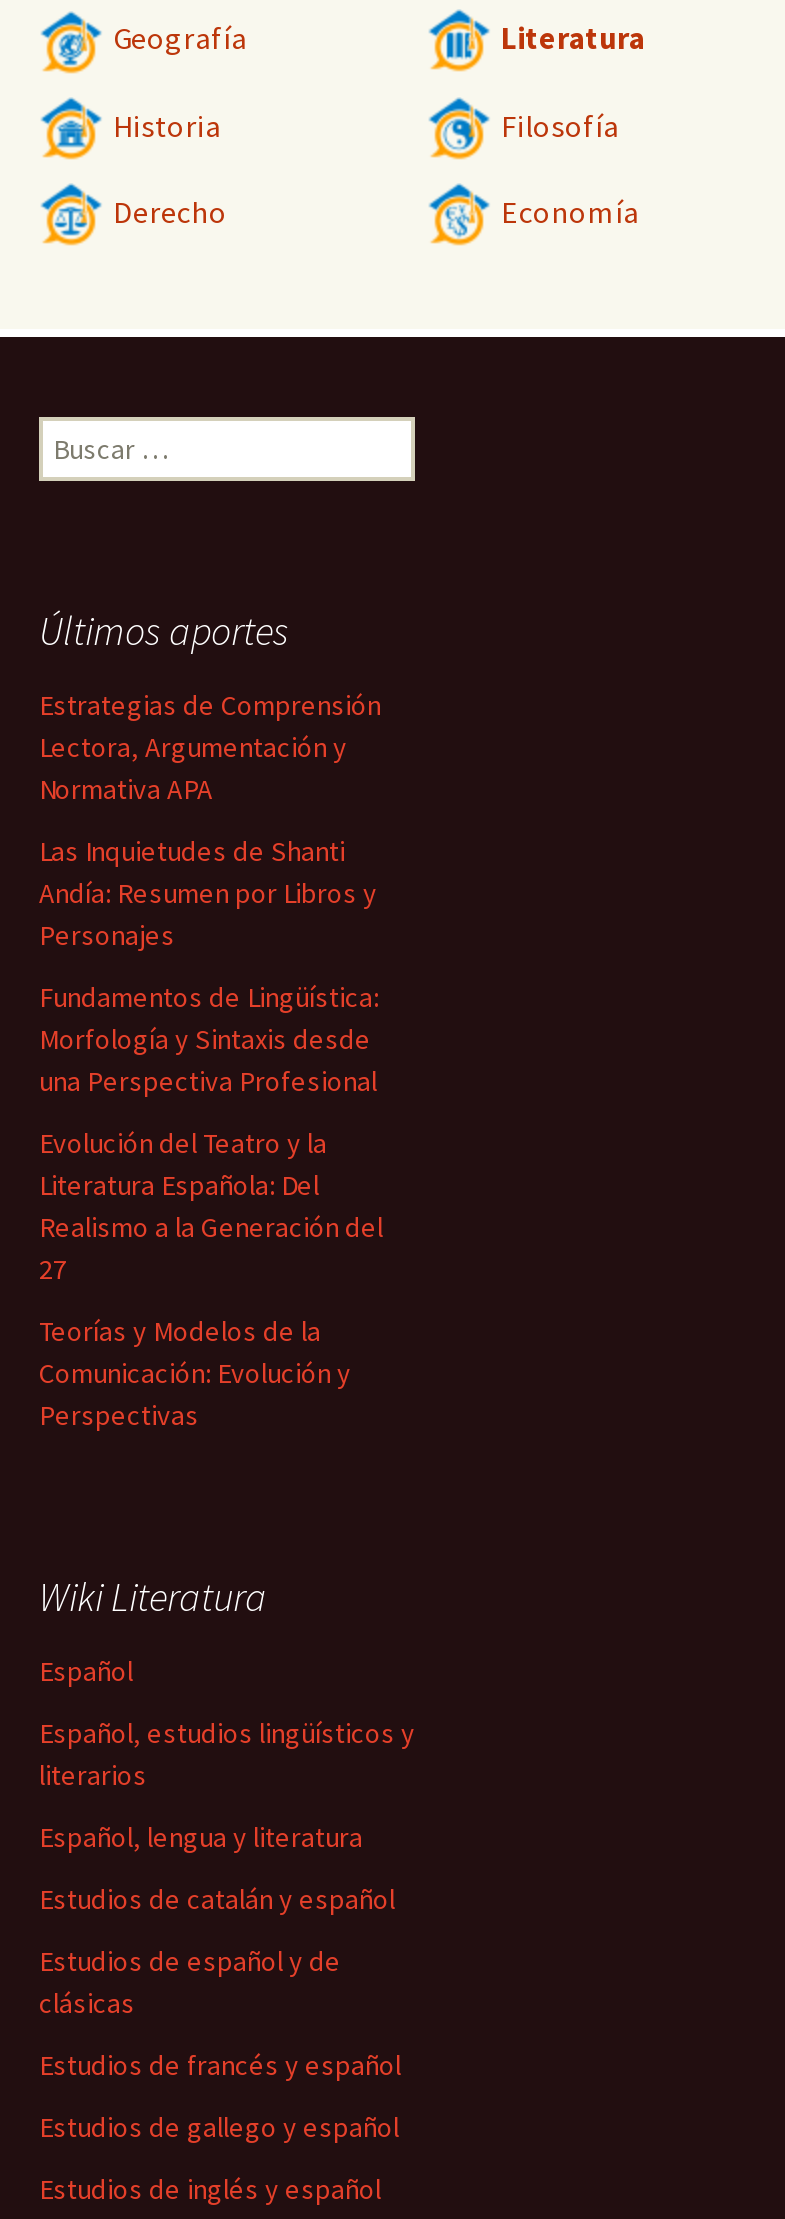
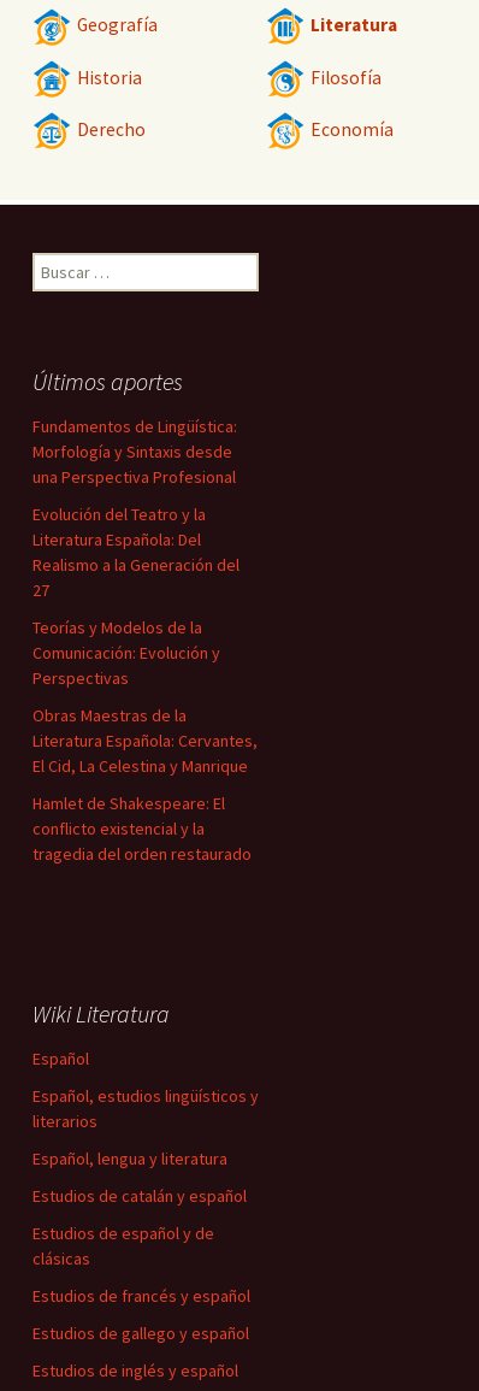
[39,687,381,953] Estrategias de Comprensión | Lectora, Argumentación y | Normativa APA | Las Inquietudes de Shanti | Andía: Resumen por Libros y | Personajes -> none
moved [39,979,383,1433] -> [32,415,239,689]: Fundamentos de Lingüística: | Morfología y Sintaxis desde | una Perspectiva Profesional | ... | Comunicación: Evolución y | Perspectivas
none -> [32,705,258,865] Obras Maestras de la | Literatura Española: Cervantes, | El Cid, La Celestina y Manrique | Hamlet de Shakespeare: El | conflicto existencial y la | tragedia del orden restaurado

